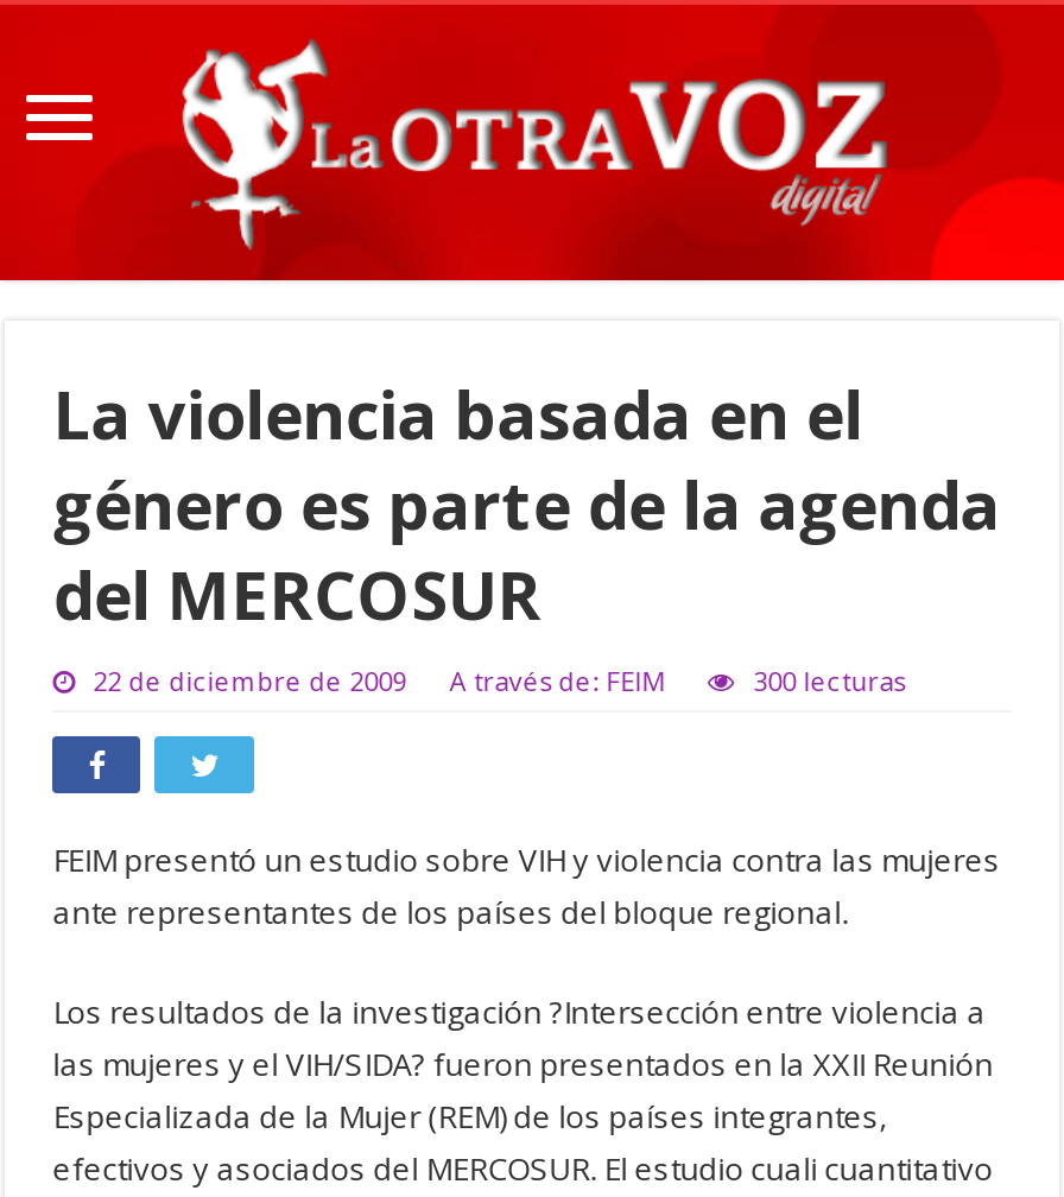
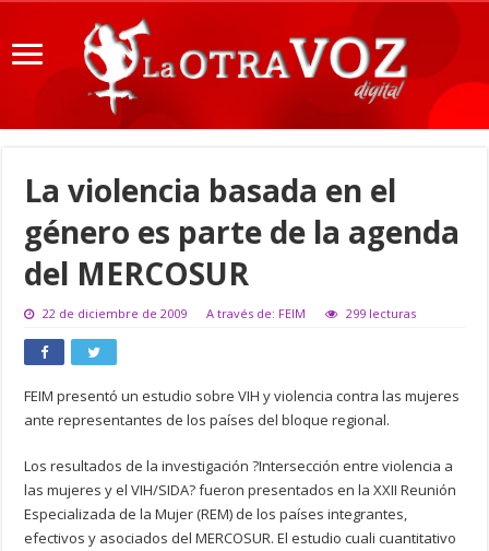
[753,663,905,699] 300 lecturas -> [346,305,416,322] 299 lecturas

